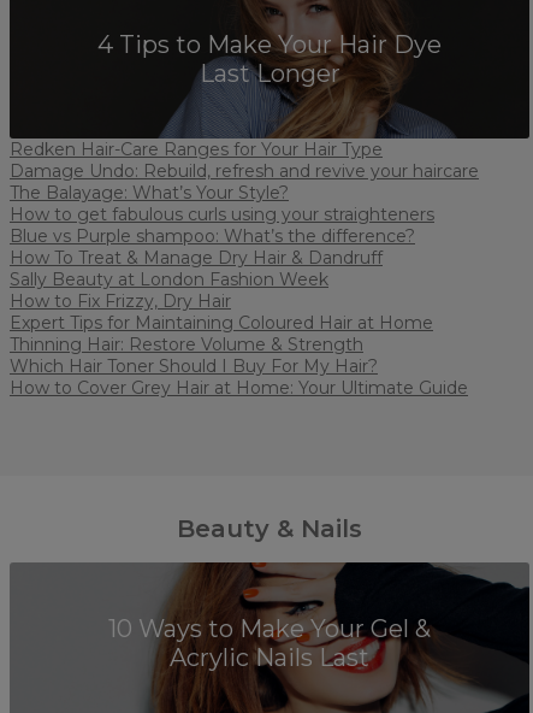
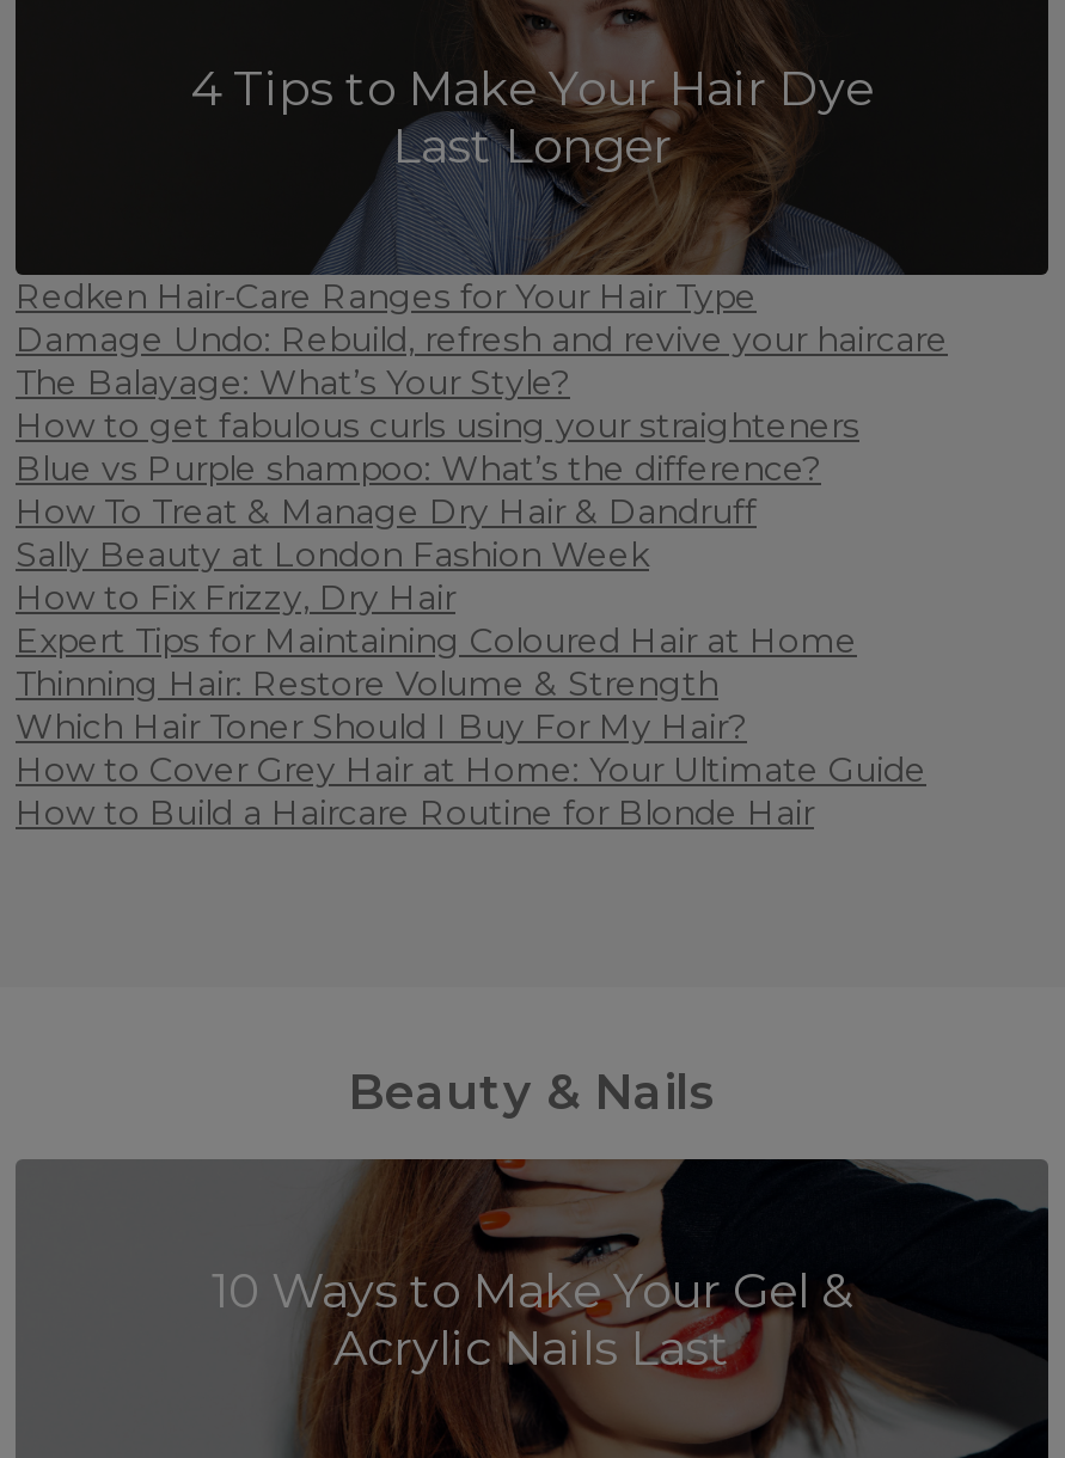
none -> [16,792,814,835] How to Build a Haircare Routine for Blonde Hair

